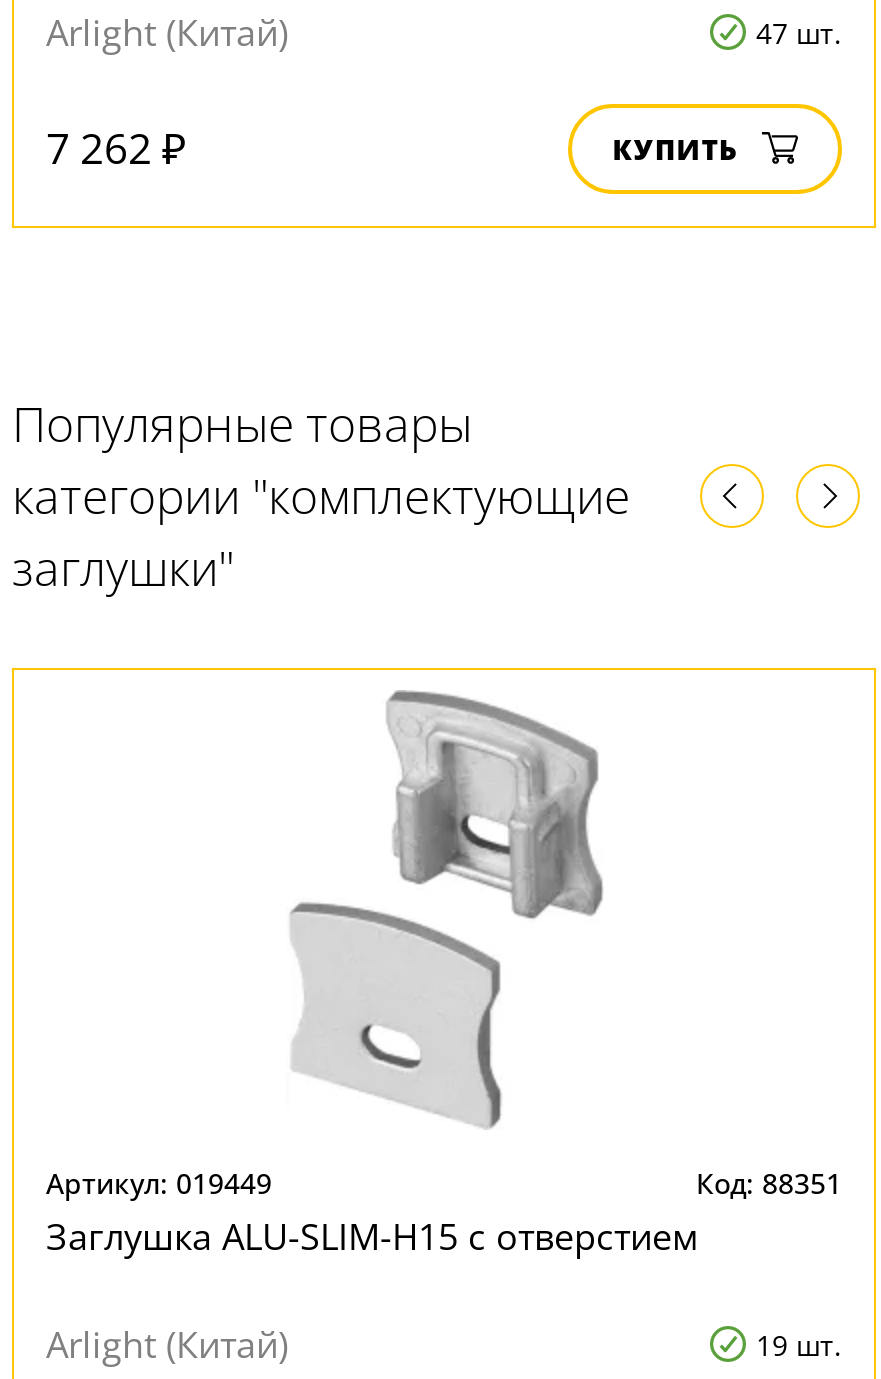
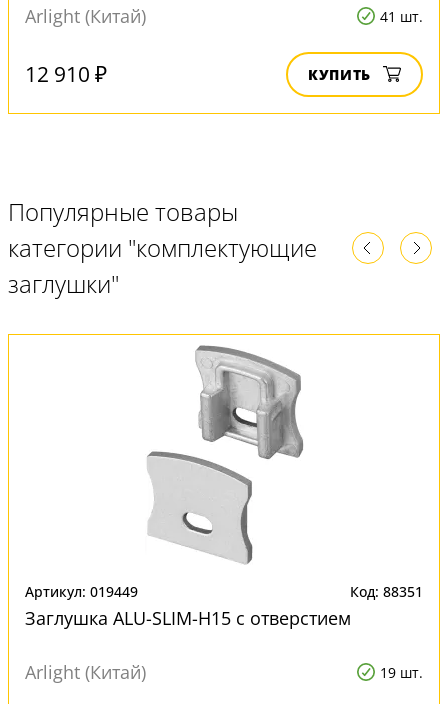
[756,13,842,51] 47 шт. -> [380,6,423,25] 41 шт.
[46,120,186,176] 7 262 ₽ -> [25,60,107,88] 12 910 ₽

